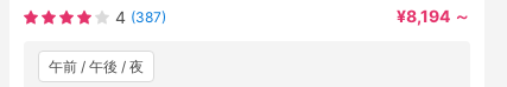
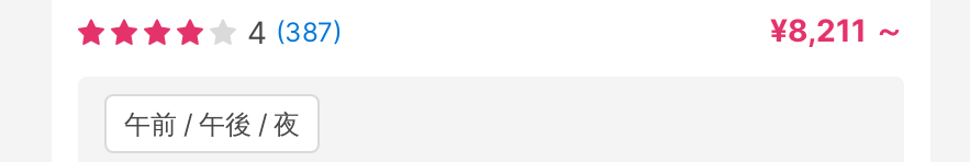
[397,6,470,26] ¥8,194～ -> [770,11,904,48] ¥8,211～

